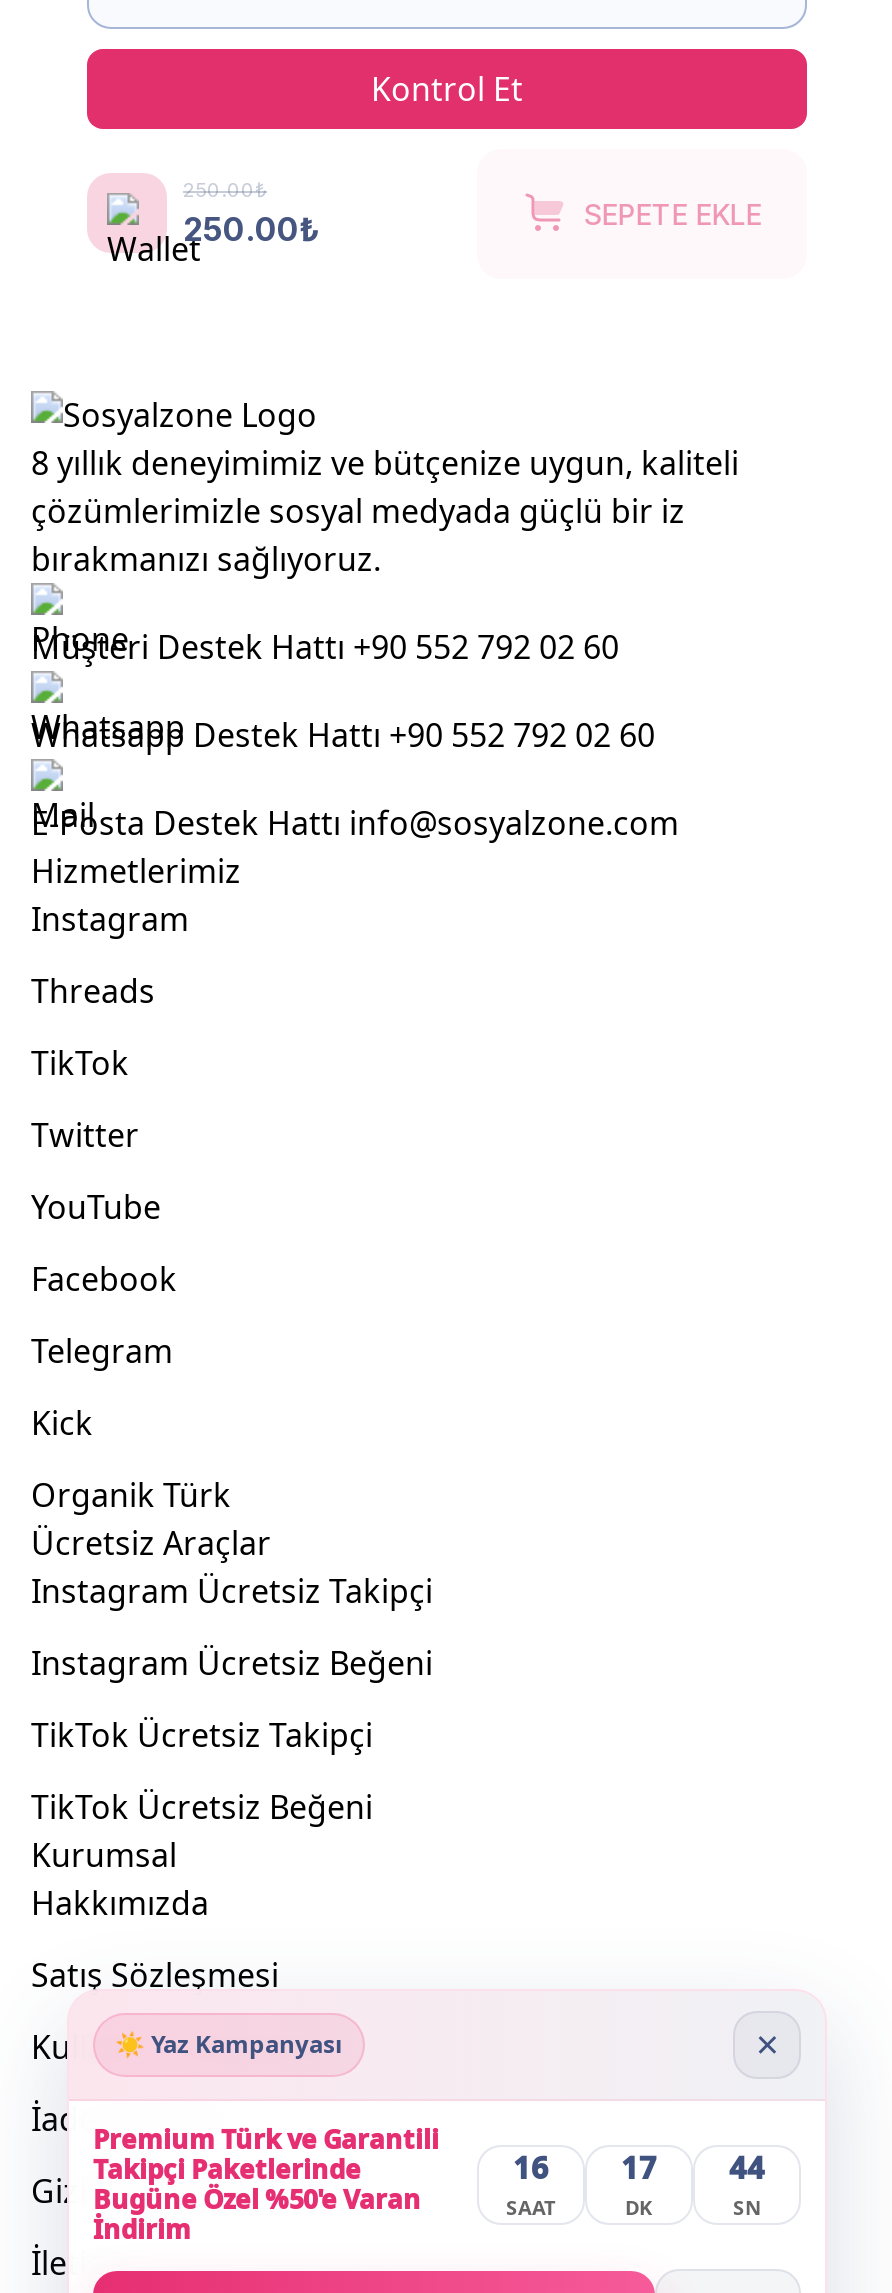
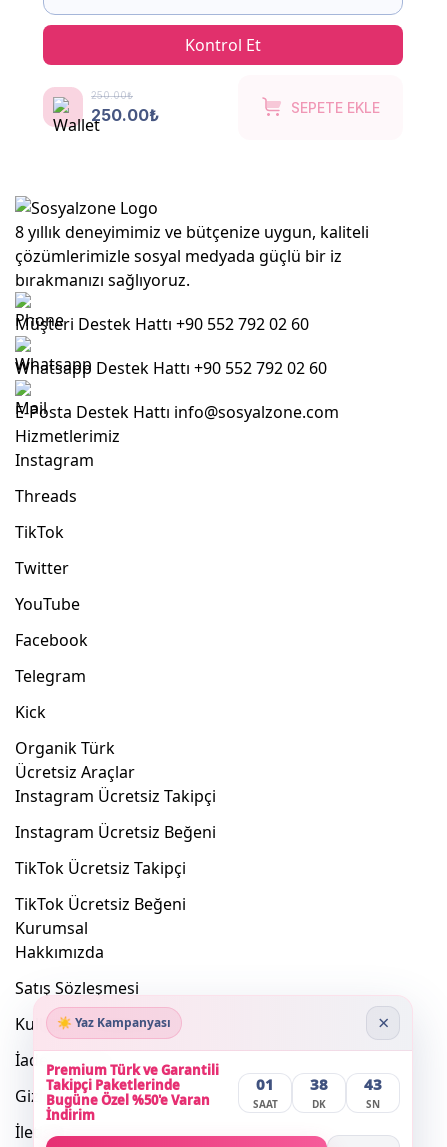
[513,2147,549,2187] 16 -> [256,1074,274,1094] 01
[621,2147,657,2187] 17 -> [310,1074,328,1094] 38

